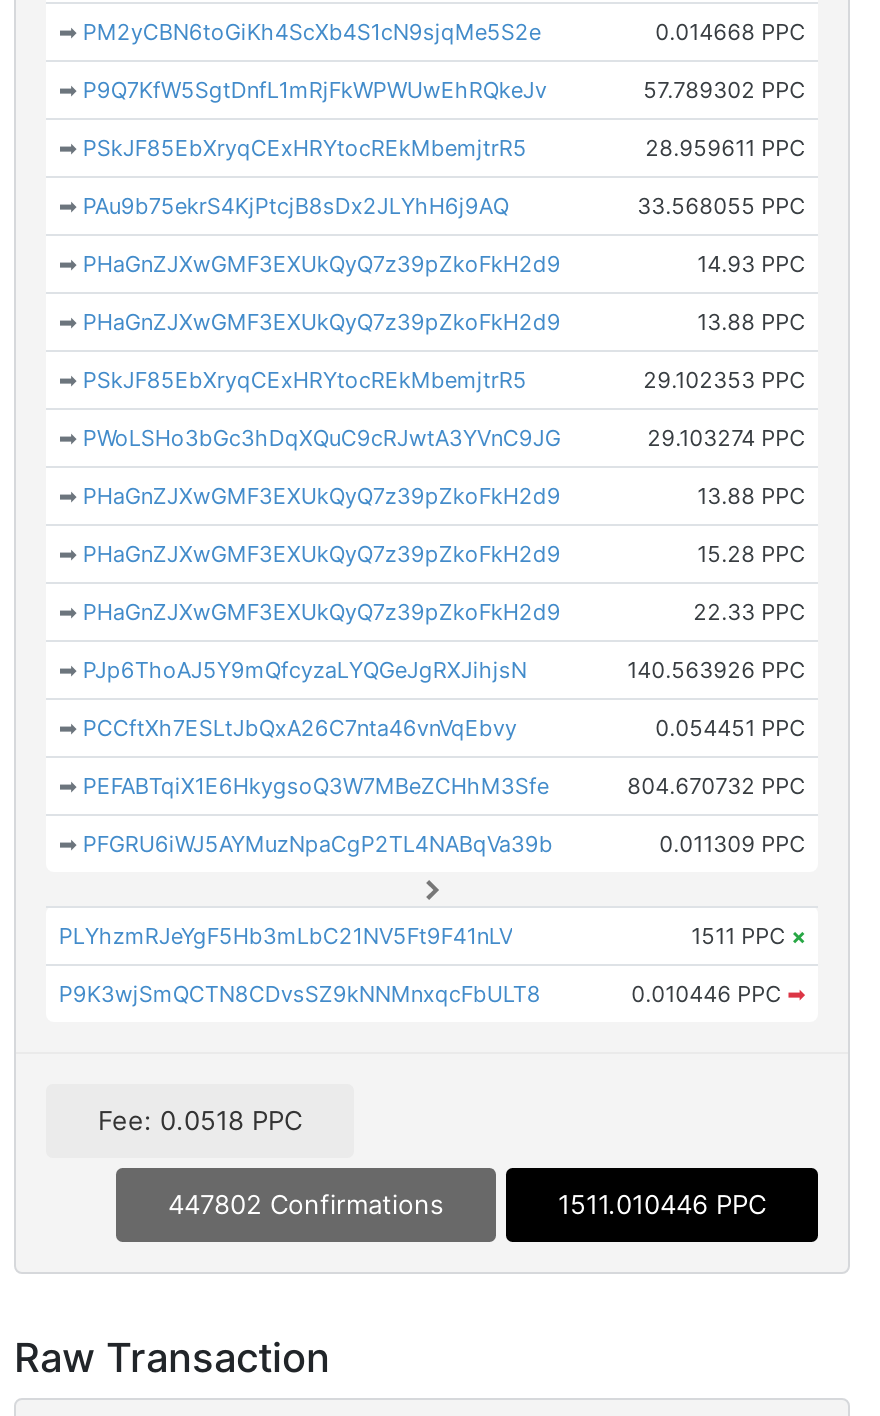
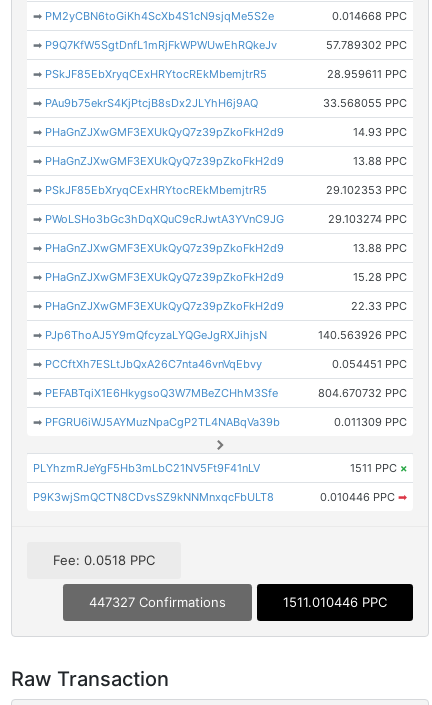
[168,1189,444,1221] 447802 Confirmations -> [89,594,226,610] 447327 Confirmations

